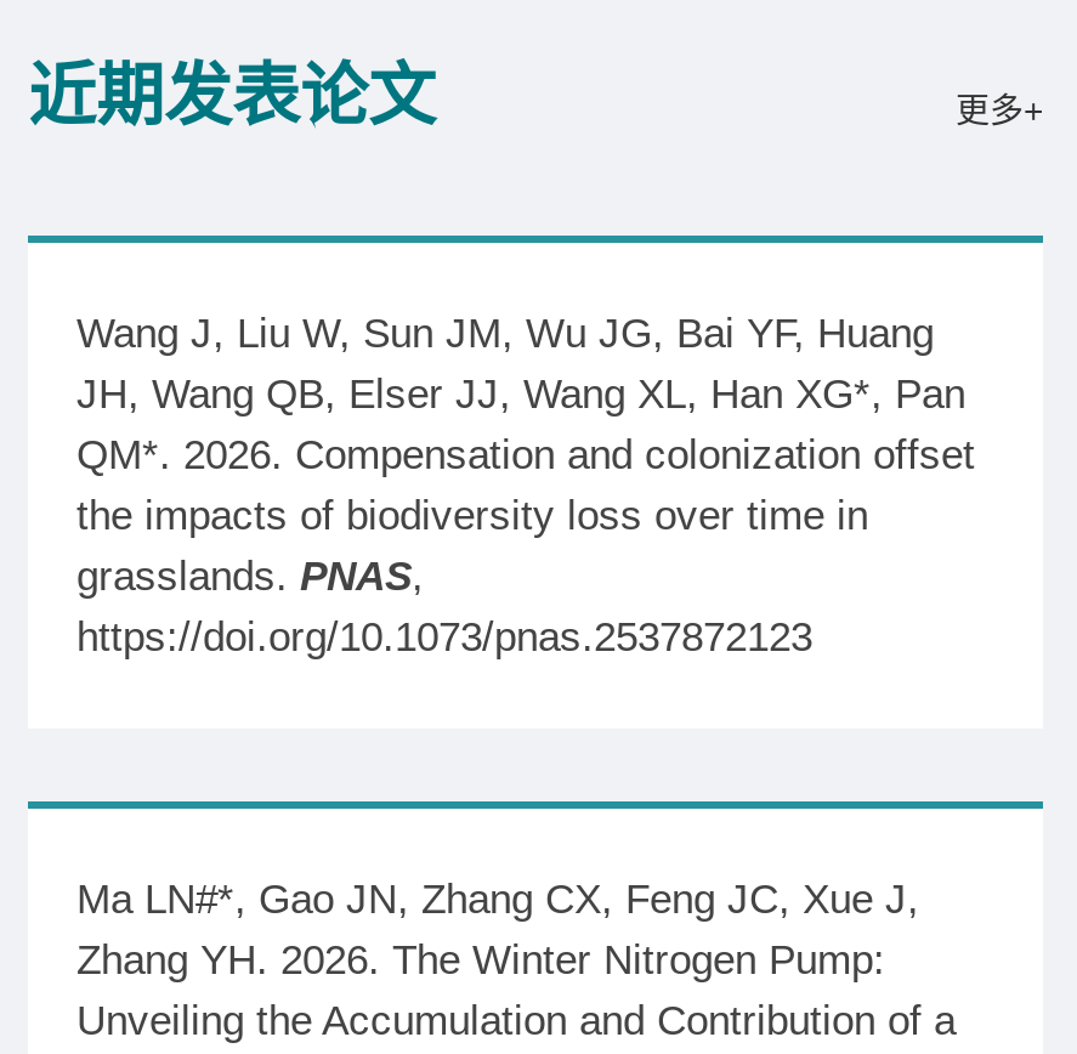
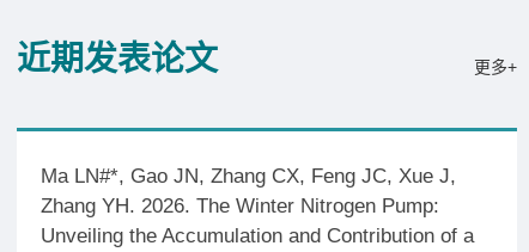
[76,310,975,659] Wang J, Liu W, Sun JM, Wu JG, Bai YF, Huang | JH, Wang QB, Elser JJ, Wang XL, Han XG*, Pan | QM*. 2026. Compensation and colonization offset | the impacts of biodiversity loss over time in | grasslands. PNAS, | https://doi.org/10.1073/pnas.2537872123 -> none

